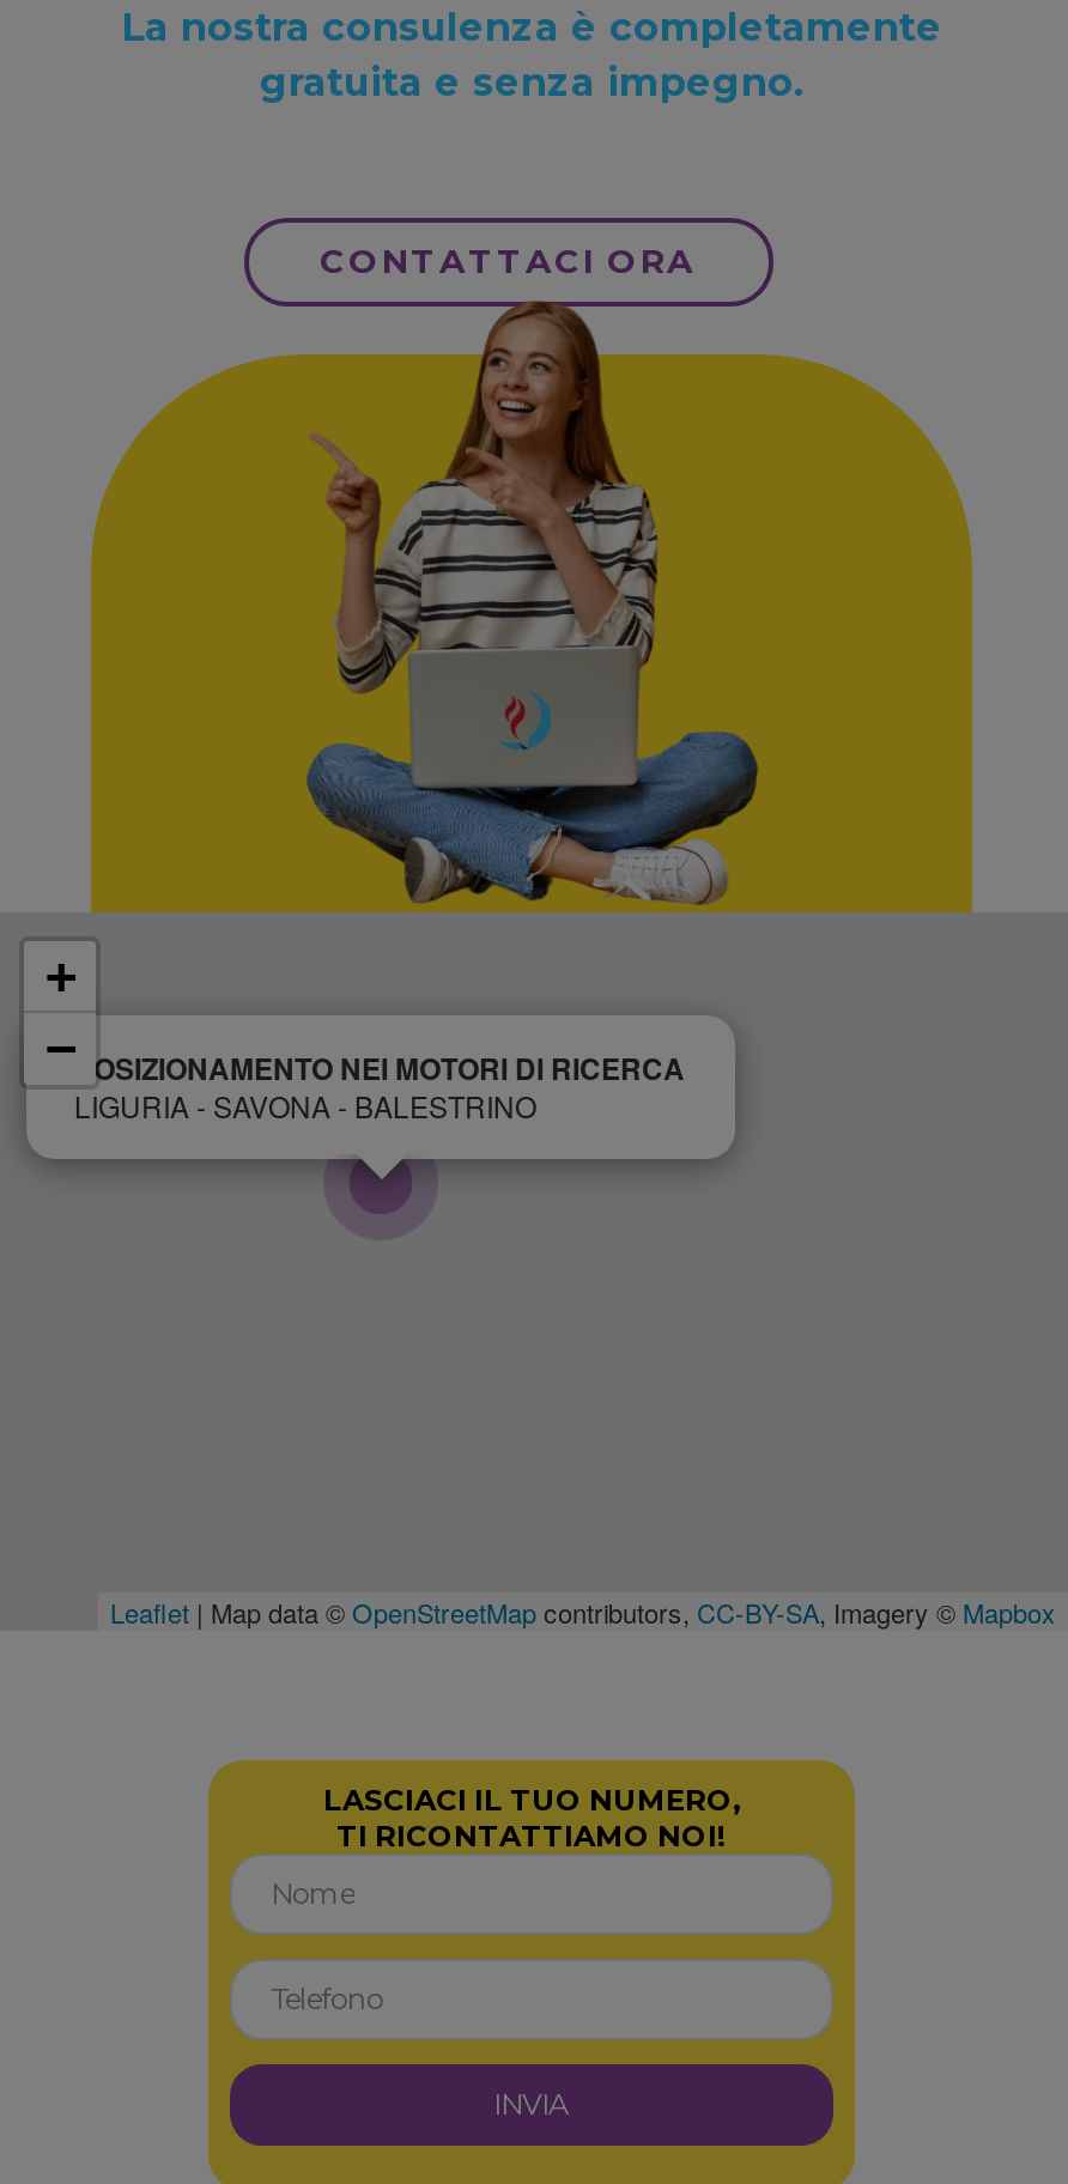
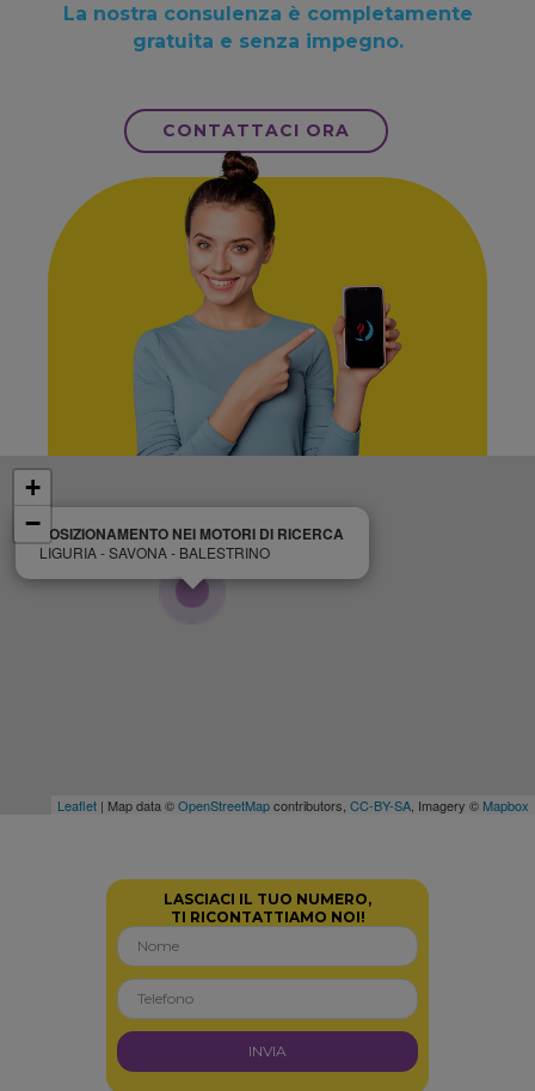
[261,299,800,915] [image] -> [133,150,402,457] [image]

